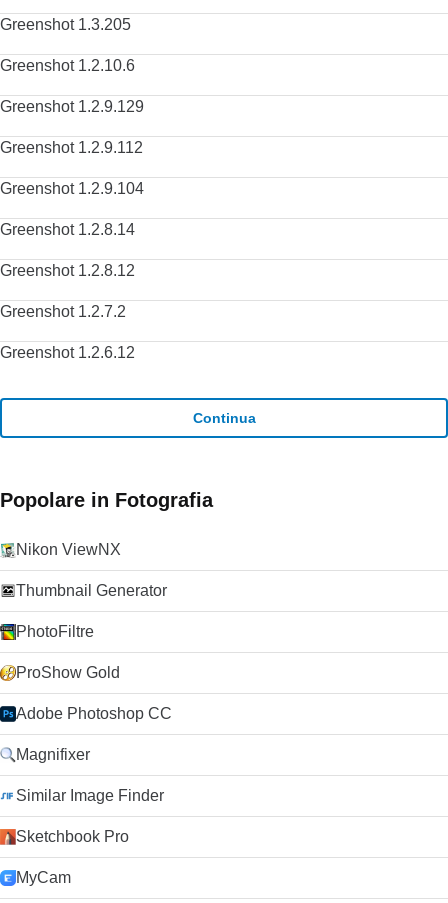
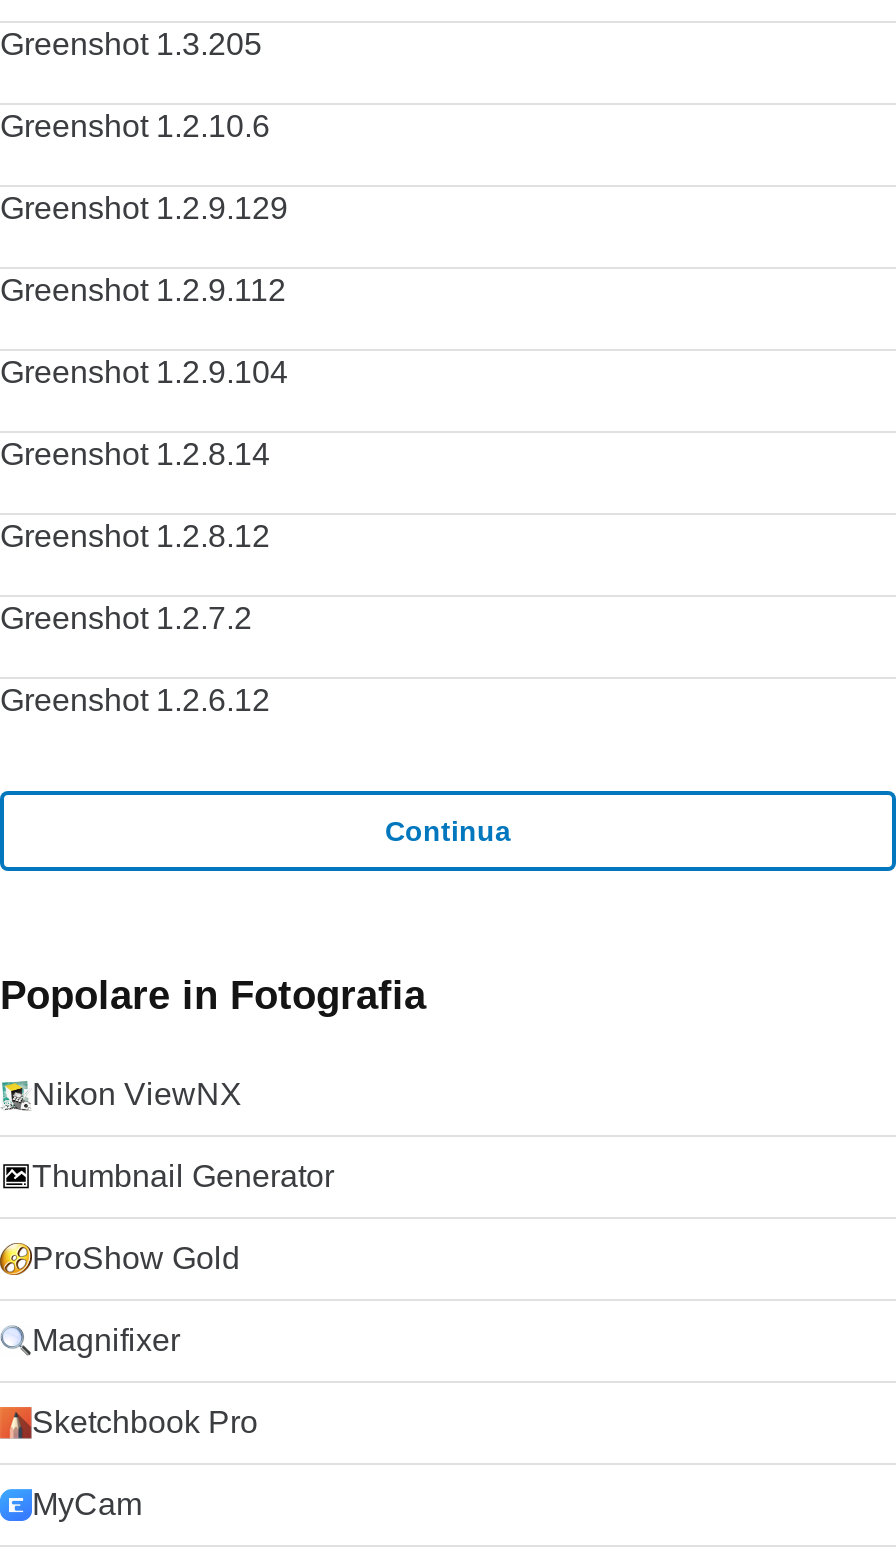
[16,623,94,640] PhotoFiltre -> none
[16,705,172,722] Adobe Photoshop CC -> none
[16,787,164,804] Similar Image Finder -> none

